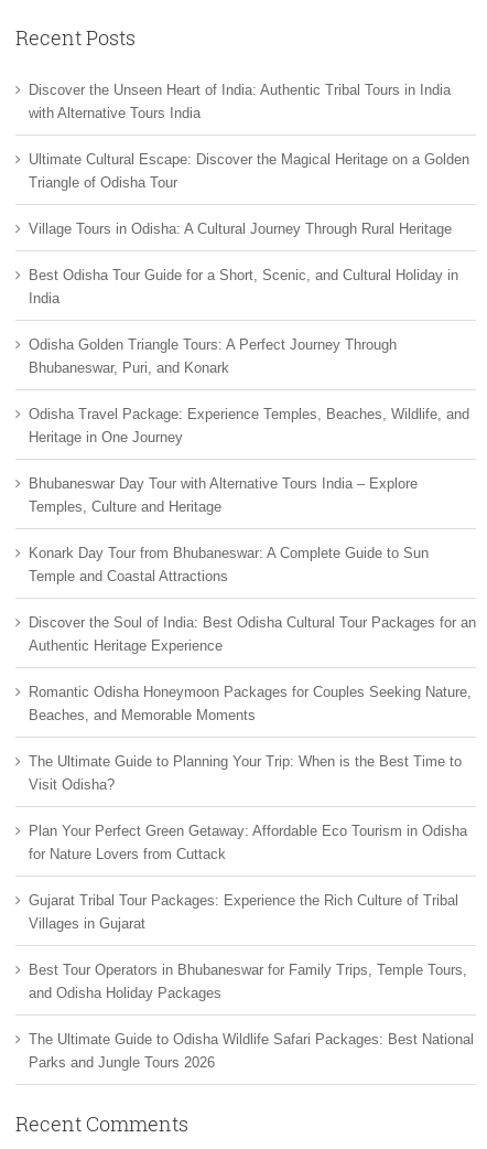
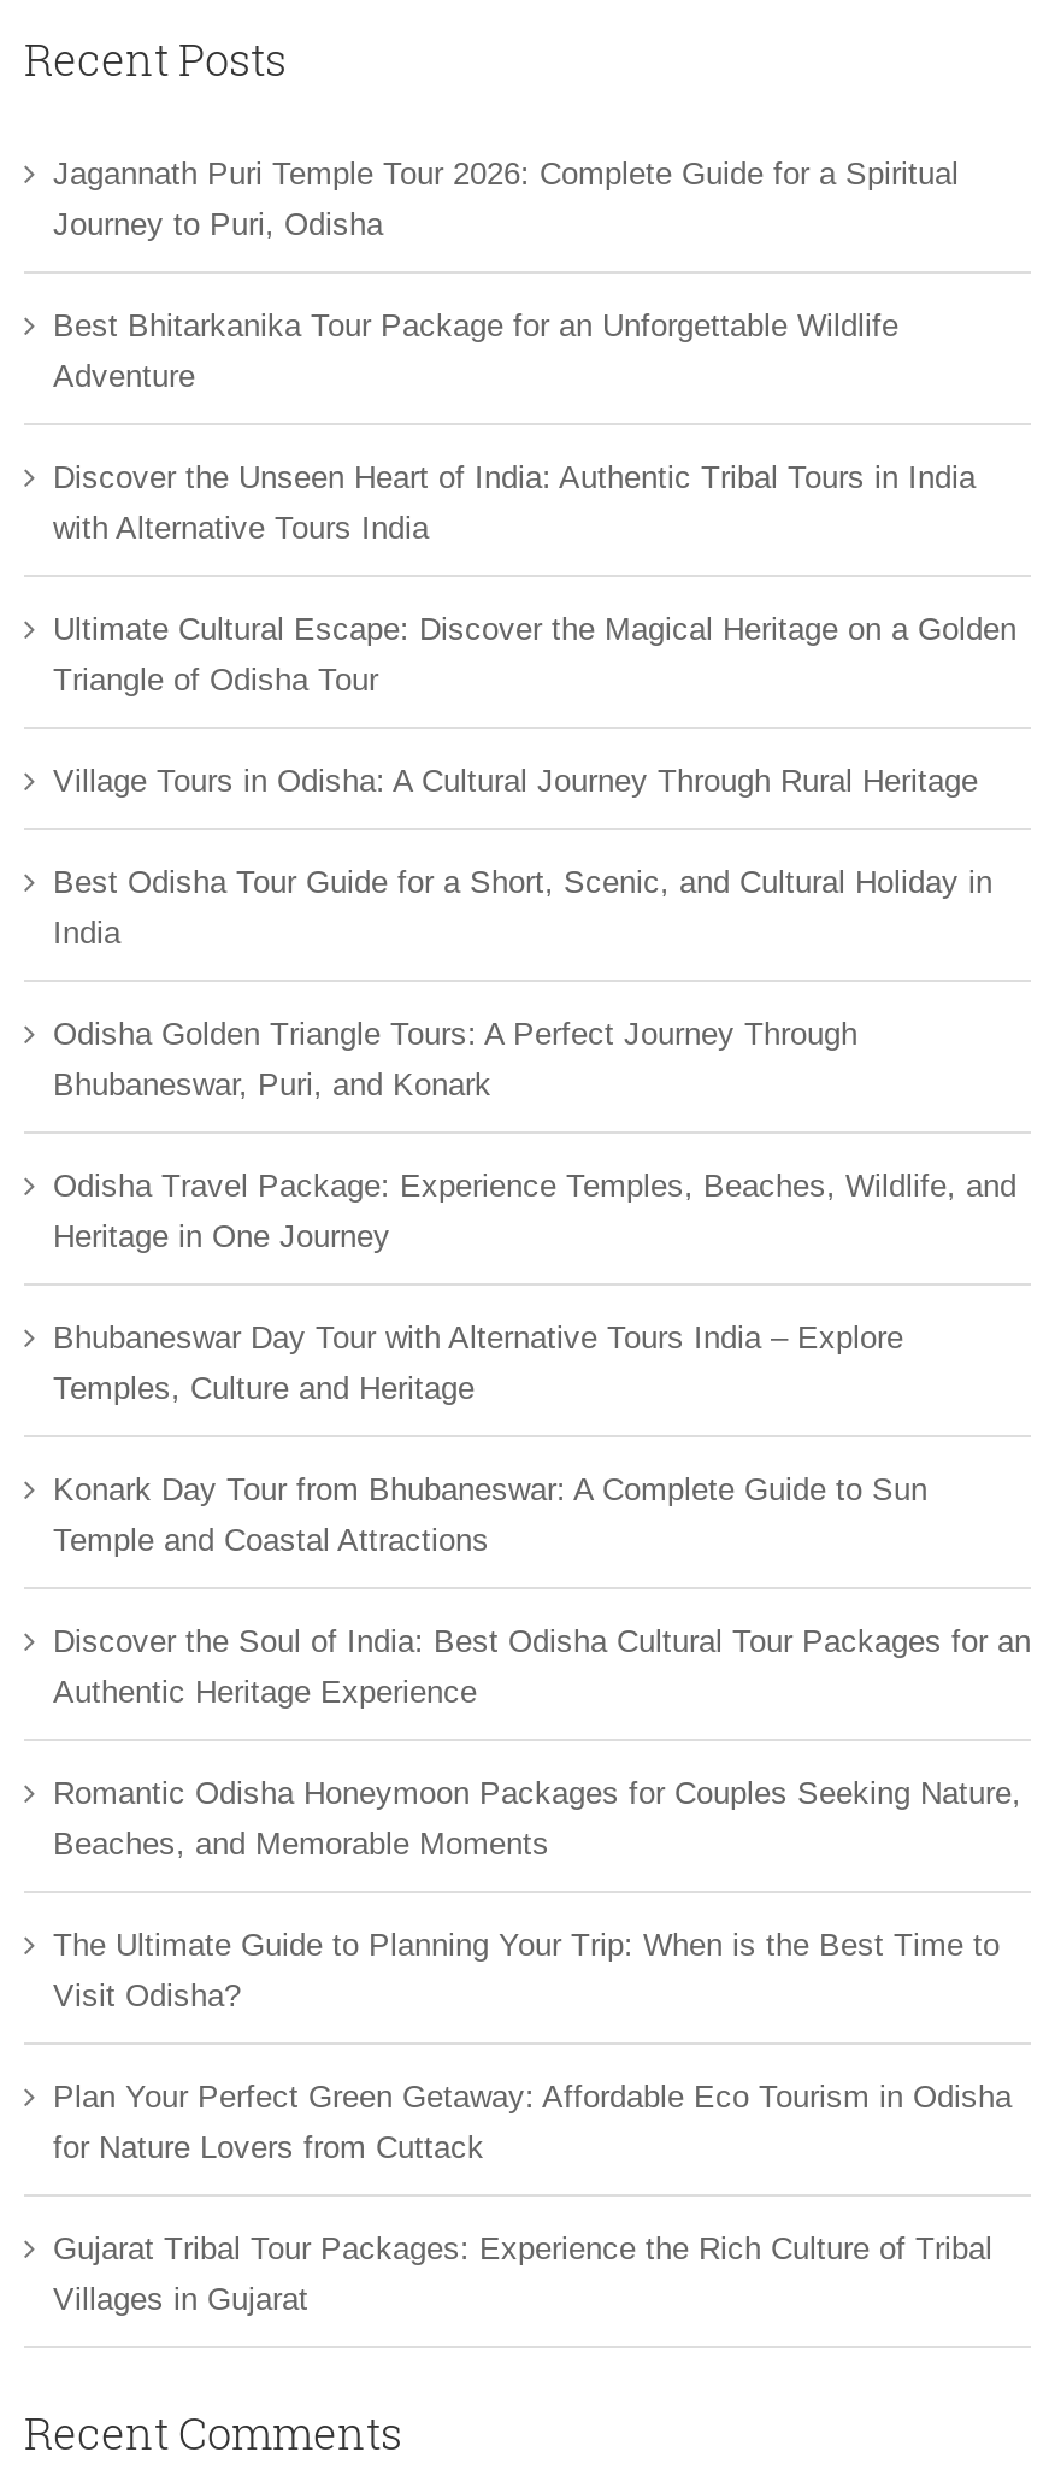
none -> [53,155,959,394] Jagannath Puri Temple Tour 2026: Complete Guide for a Spiritual | Journey to Puri, Odisha | Best Bhitarkanika Tour Package for an Unforgettable Wildlife | Adventure
moved [29,82,476,932] -> [53,459,1031,2317]: Discover the Unseen Heart of India: Authentic Tribal Tours in India | with Alternative Tours India | Ultimate Cultural Escape: Discover the Magical Heritage on a Golden | ... | Gujarat Tribal Tour Packages: Experience the Rich Culture of Tribal | Villages in Gujarat
[29,962,474,1071] Best Tour Operators in Bhubaneswar for Family Trips, Temple Tours, | and Odisha Holiday Packages | The Ultimate Guide to Odisha Wildlife Safari Packages: Best National | Parks and Jungle Tours 2026 -> none

